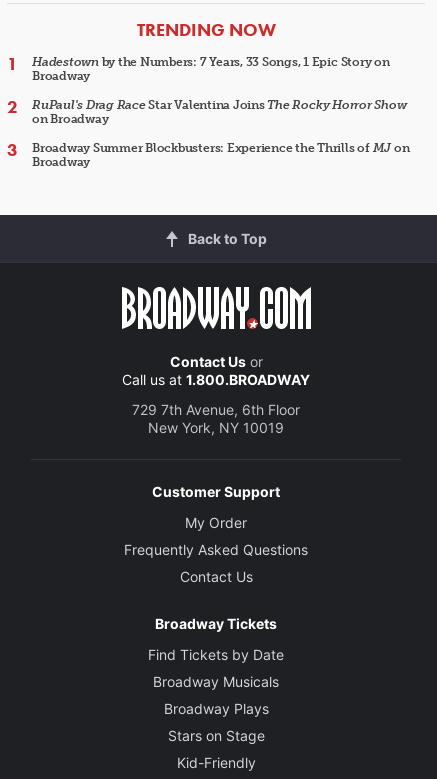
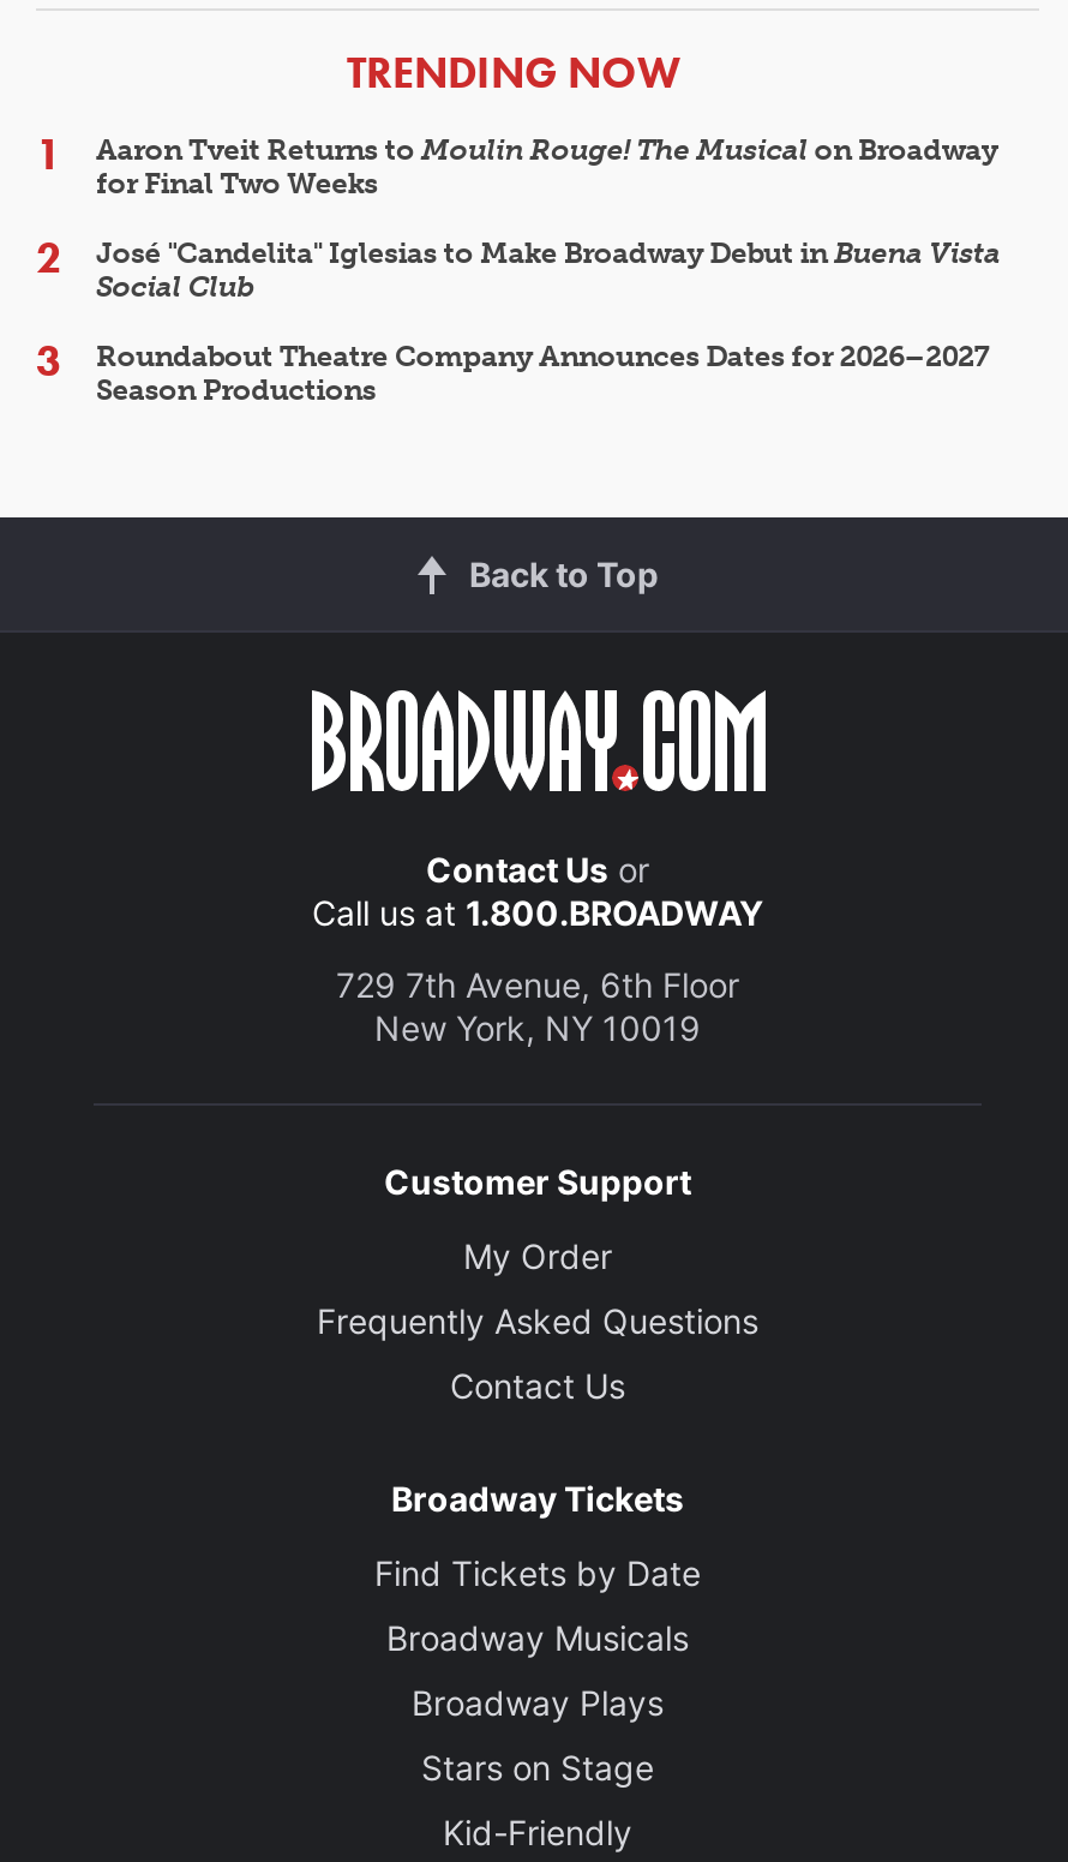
[32,55,390,83] Hadestown by the Numbers: 7 Years, 33 Songs, 1 Epic Story on | Broadway -> [96,132,997,199] Aaron Tveit Returns to Moulin Rouge! The Musical on Broadway | for Final Two Weeks
[32,98,406,126] RuPaul's Drag Race Star Valentina Joins The Rocky Horror Show | on Broadway -> [96,235,1001,303] José "Candelita" Iglesias to Make Broadway Debut in Buena Vista | Social Club
[32,141,409,169] Broadway Summer Blockbusters: Experience the Thrills of MJ on | Broadway -> [96,339,990,406] Roundabout Theatre Company Announces Dates for 2026–2027 | Season Productions

